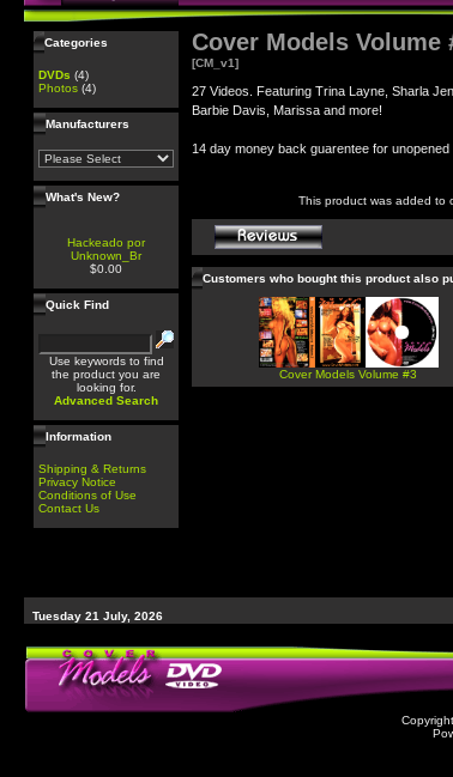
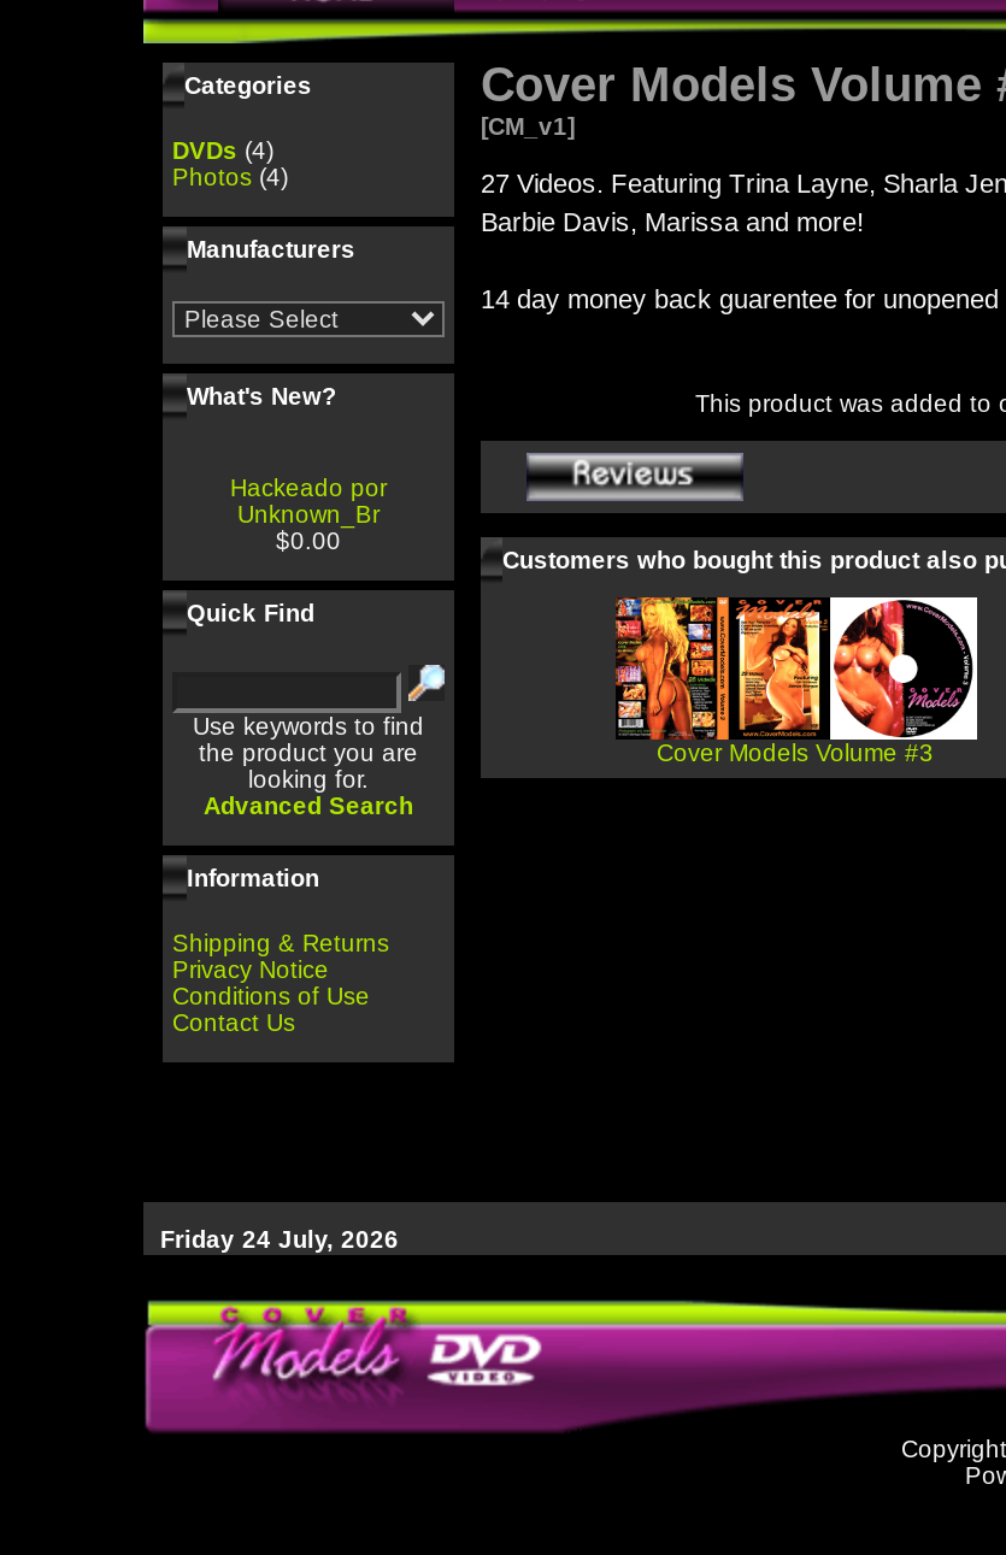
[25,609,170,623] Tuesday 21 July, 2026 -> [146,1226,413,1253] Friday 24 July, 2026

